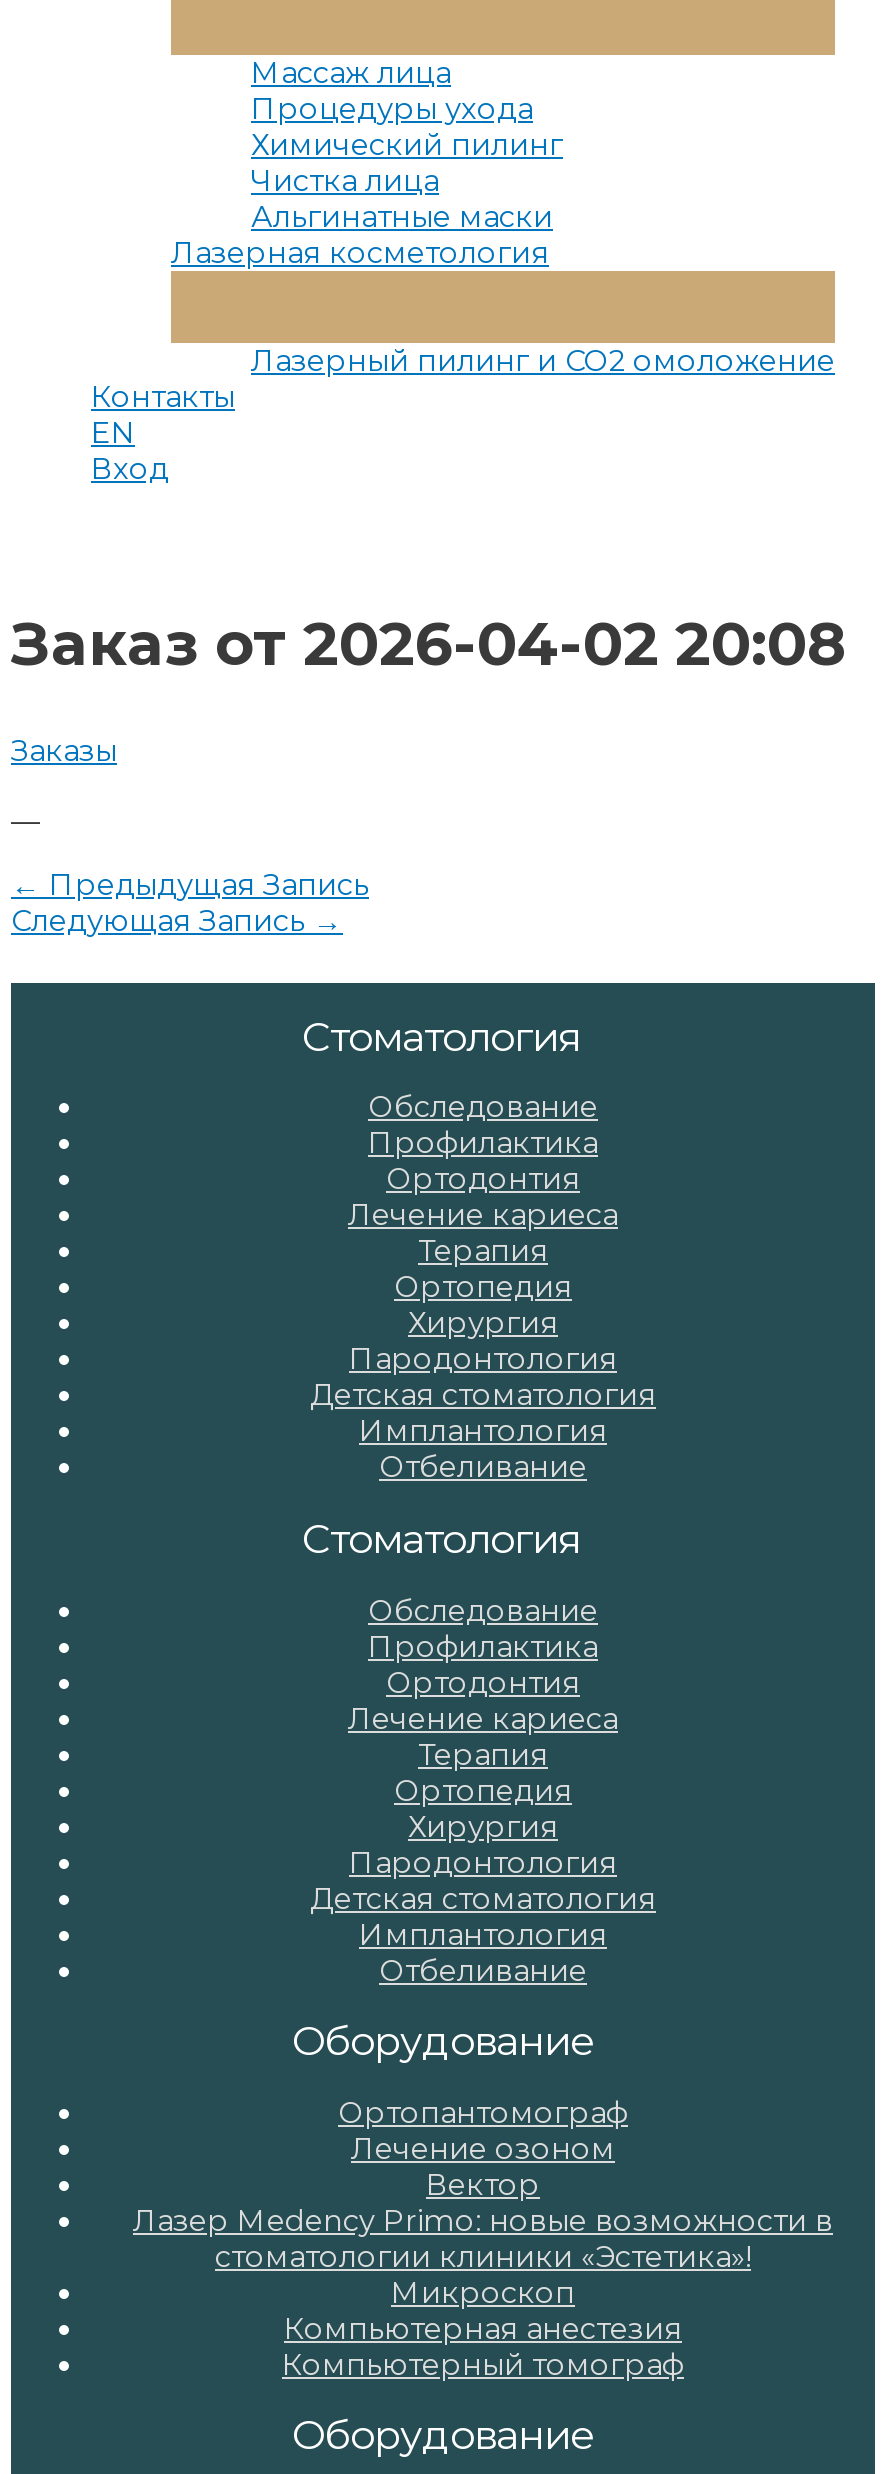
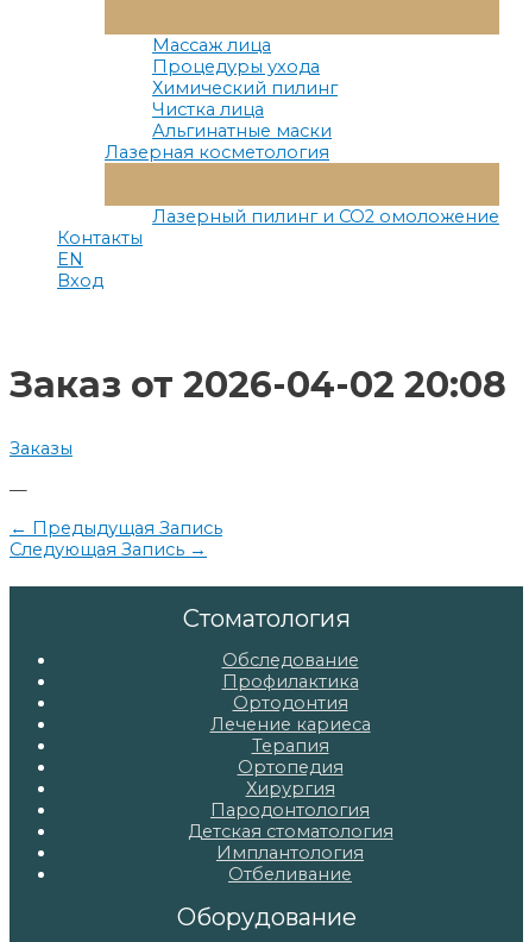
[133,1515,833,2383] Стоматология | Обследование | Профилактика | Ортодонтия | Лечение кариеса | Терапия | Ортопедия | Хирургия | Пародонтология | Детская стоматология | Имплантология | Отбеливание | Оборудование | Ортопантомограф | Лечение озоном | Вектор | Лазер Medency Primo: новые возможности в | стоматологии клиники «Эстетика»! | Микроскоп | Компьютерная анестезия | Компьютерный томограф -> none

